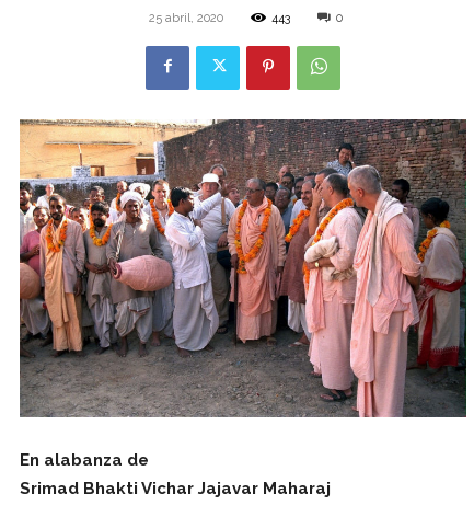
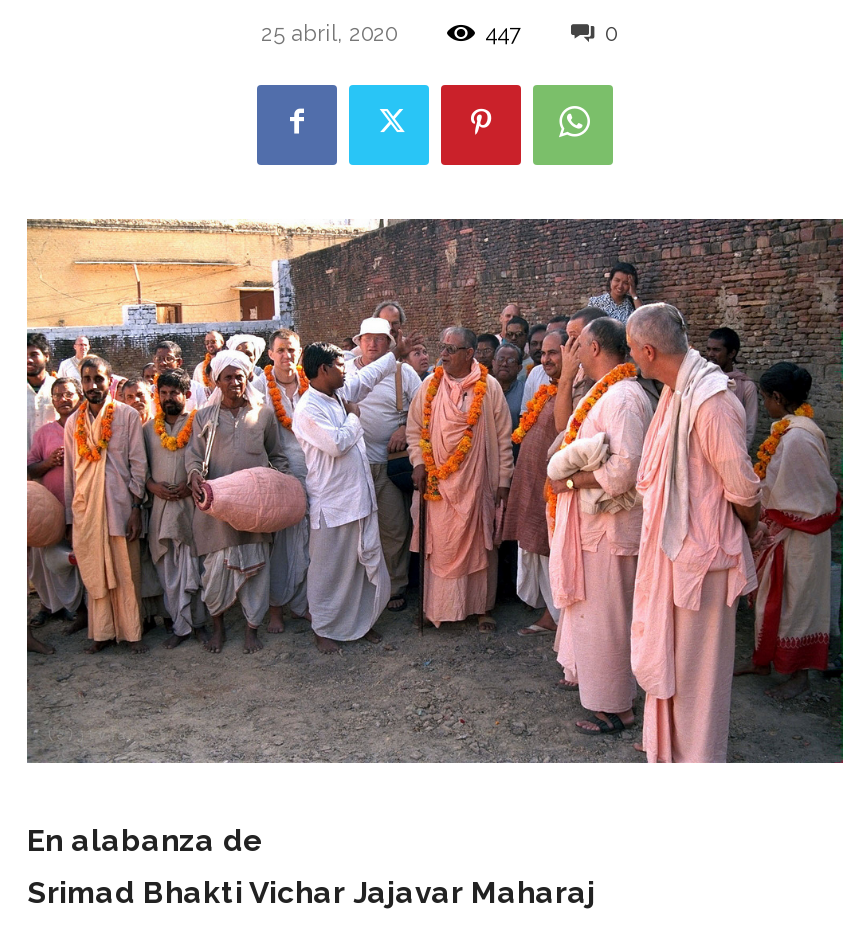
[271,11,290,25] 443 -> [485,20,521,46] 447

